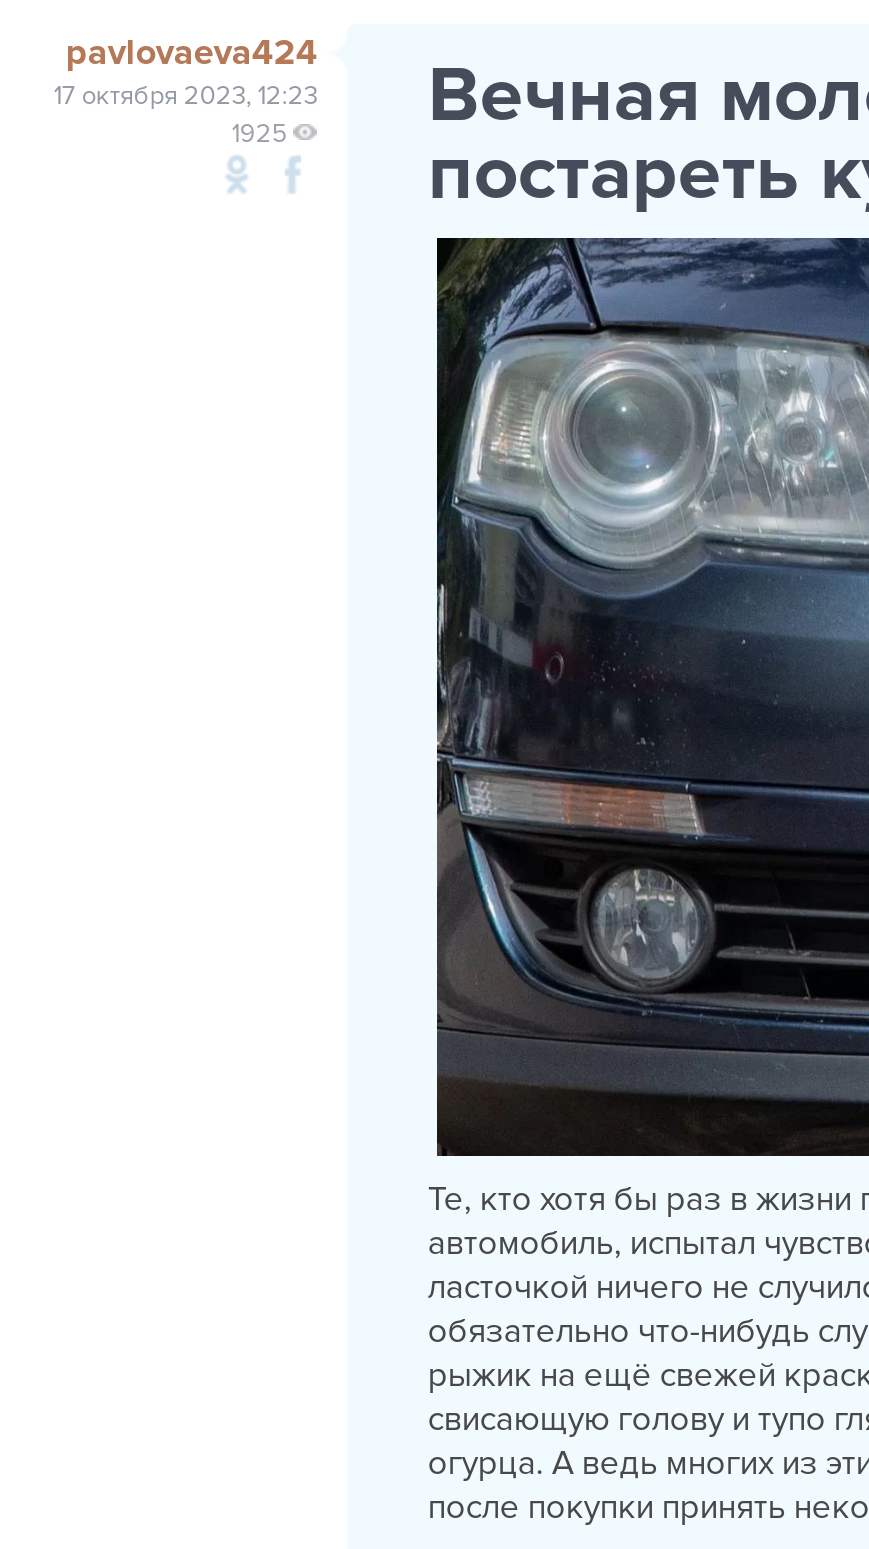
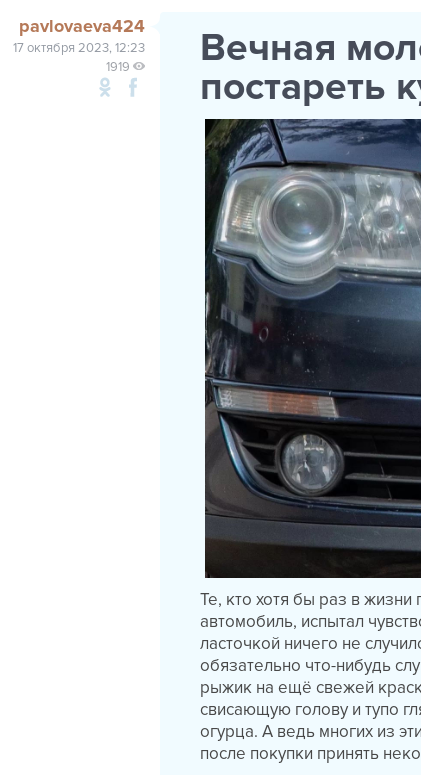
[232,118,288,150] 1925 -> [106,59,130,75] 1919

